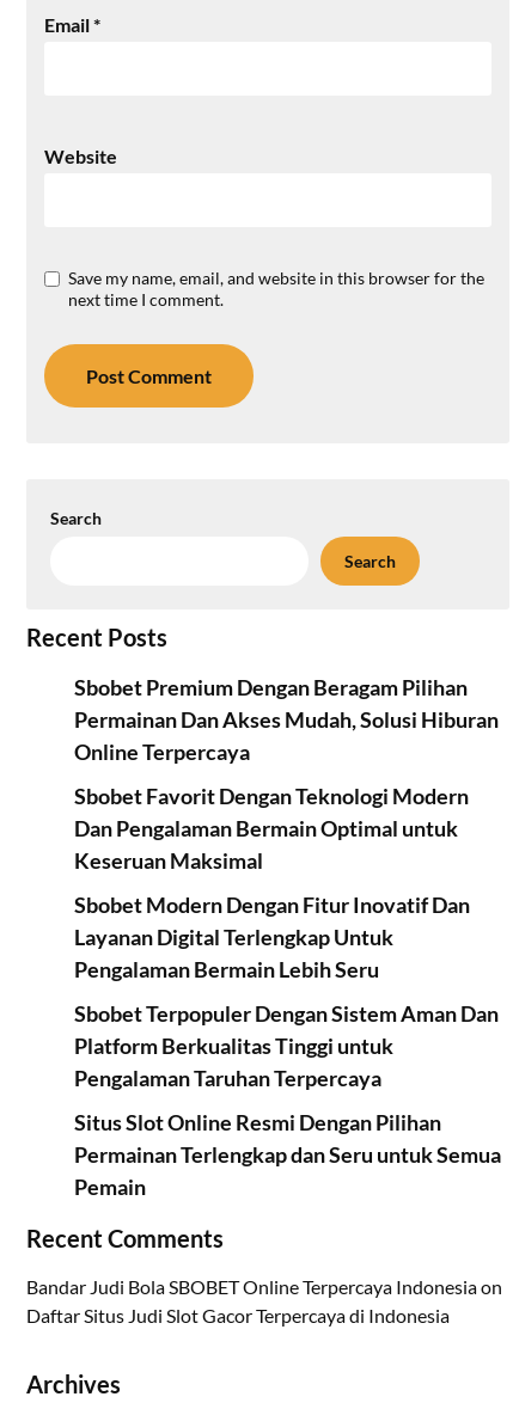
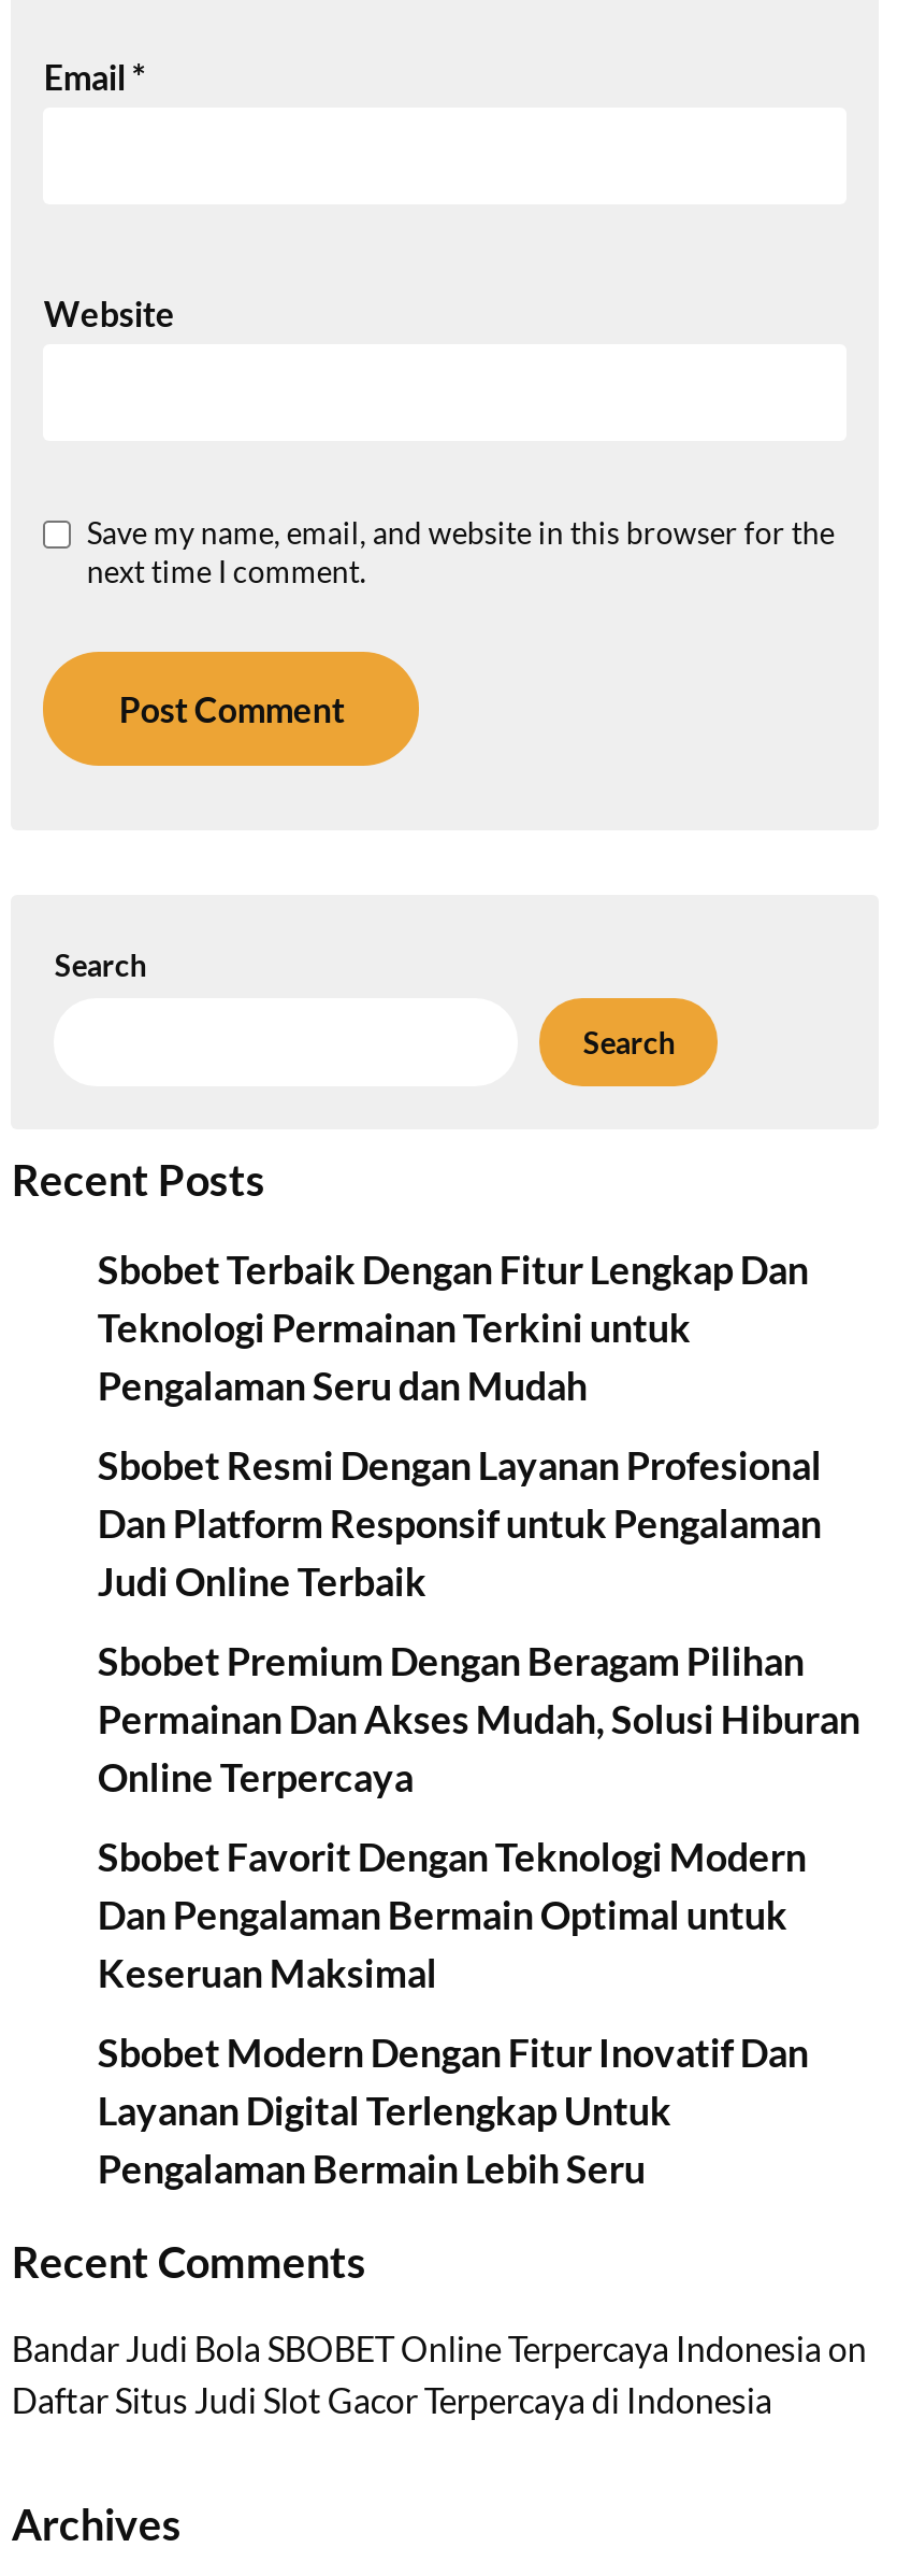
none -> [98,1247,822,1606] Sbobet Terbaik Dengan Fitur Lengkap Dan | Teknologi Permainan Terkini untuk | Pengalaman Seru dan Mudah | Sbobet Resmi Dengan Layanan Profesional | Dan Platform Responsif untuk Pengalaman | Judi Online Terbaik
moved [75,674,499,982] -> [98,1638,860,2193]: Sbobet Premium Dengan Beragam Pilihan | Permainan Dan Akses Mudah, Solusi Hiburan | Online Terpercaya | ... | Layanan Digital Terlengkap Untuk | Pengalaman Bermain Lebih Seru
[75,1000,502,1200] Sbobet Terpopuler Dengan Sistem Aman Dan | Platform Berkualitas Tinggi untuk | Pengalaman Taruhan Terpercaya | Situs Slot Online Resmi Dengan Pilihan | Permainan Terlengkap dan Seru untuk Semua | Pemain -> none

